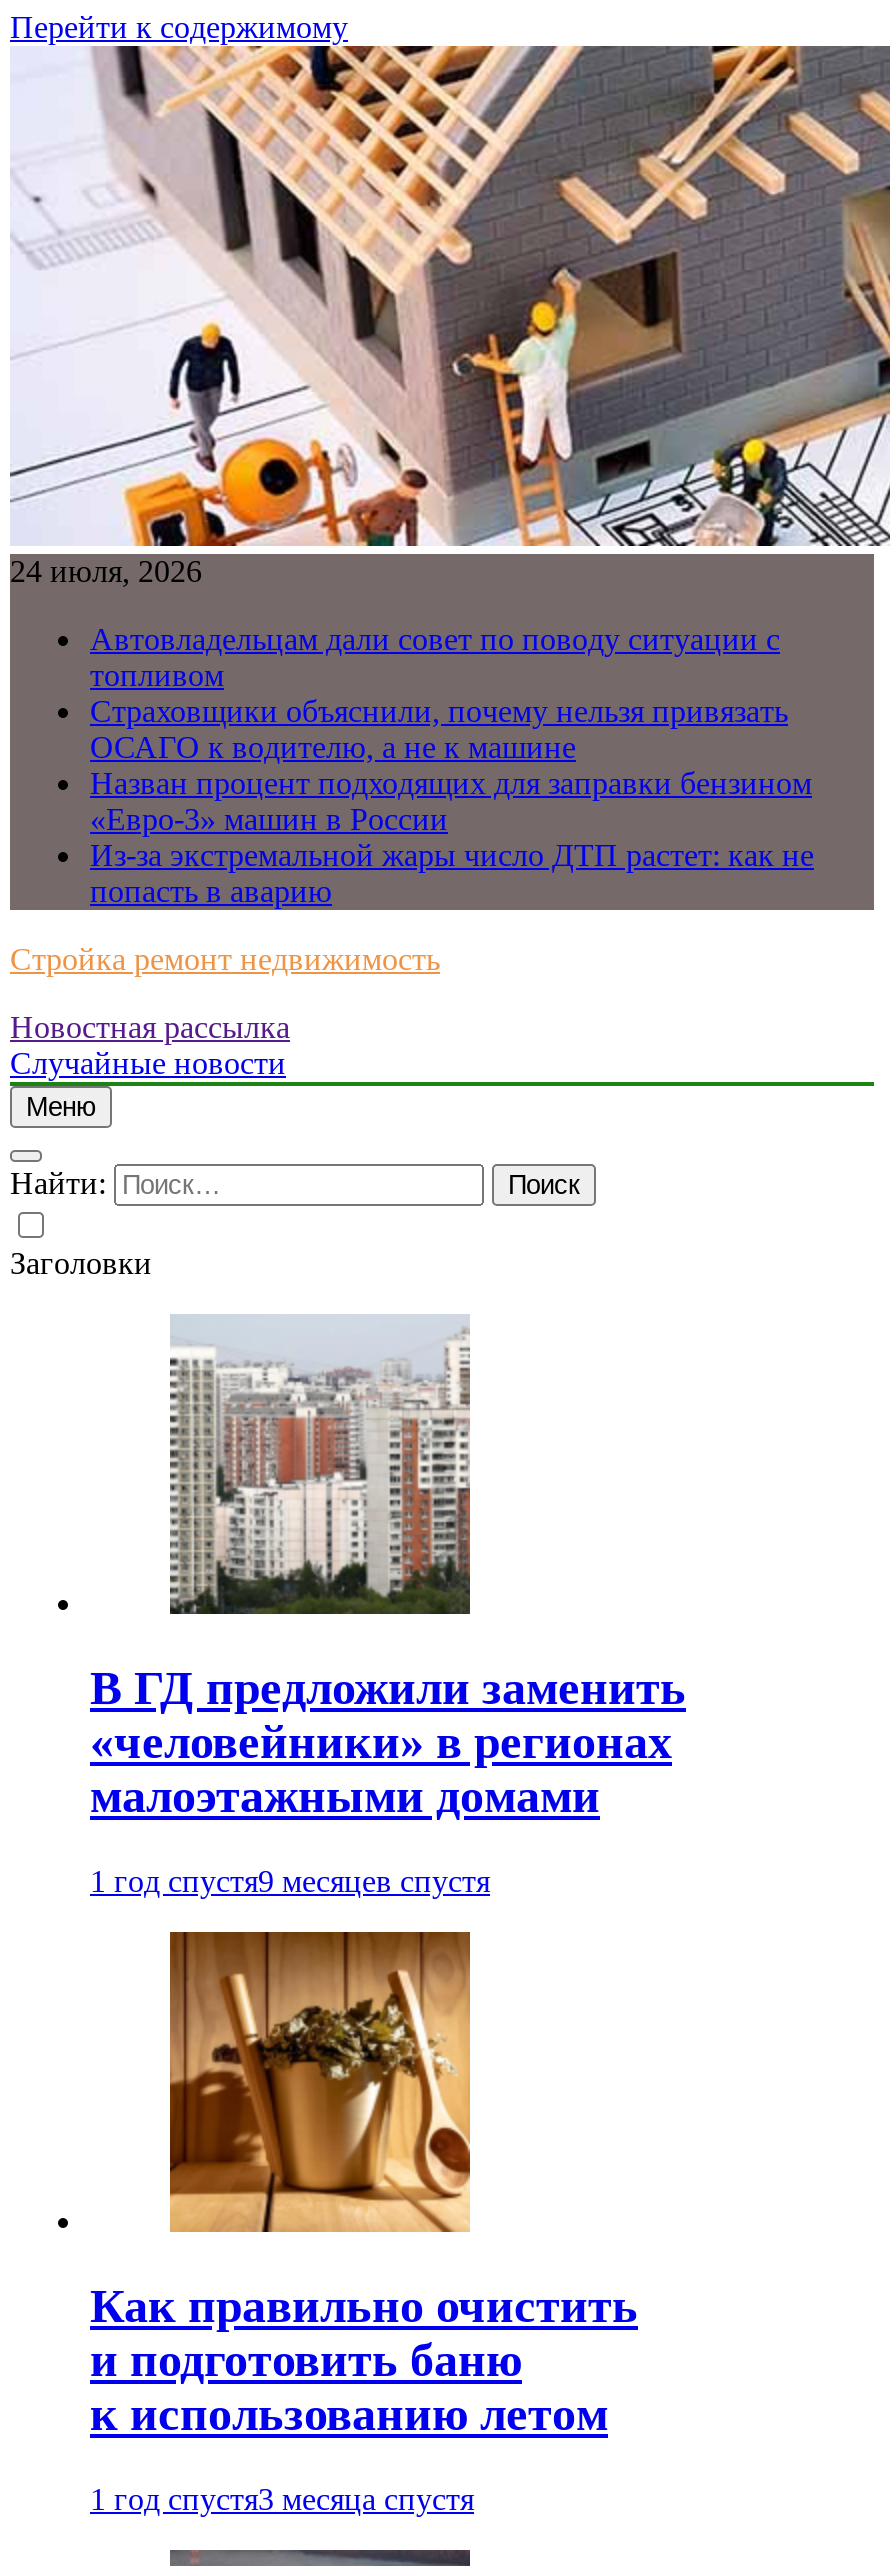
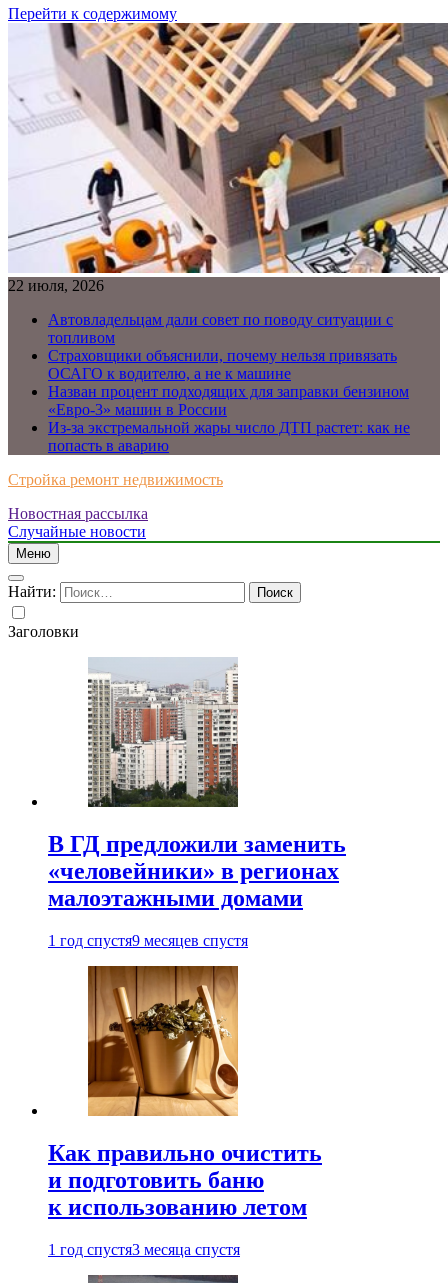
[10,554,202,588] 24 июля, 2026 -> [8,277,104,294] 22 июля, 2026

